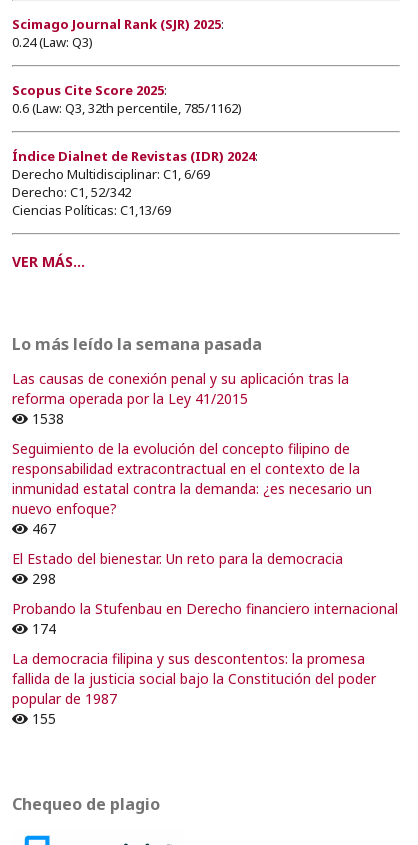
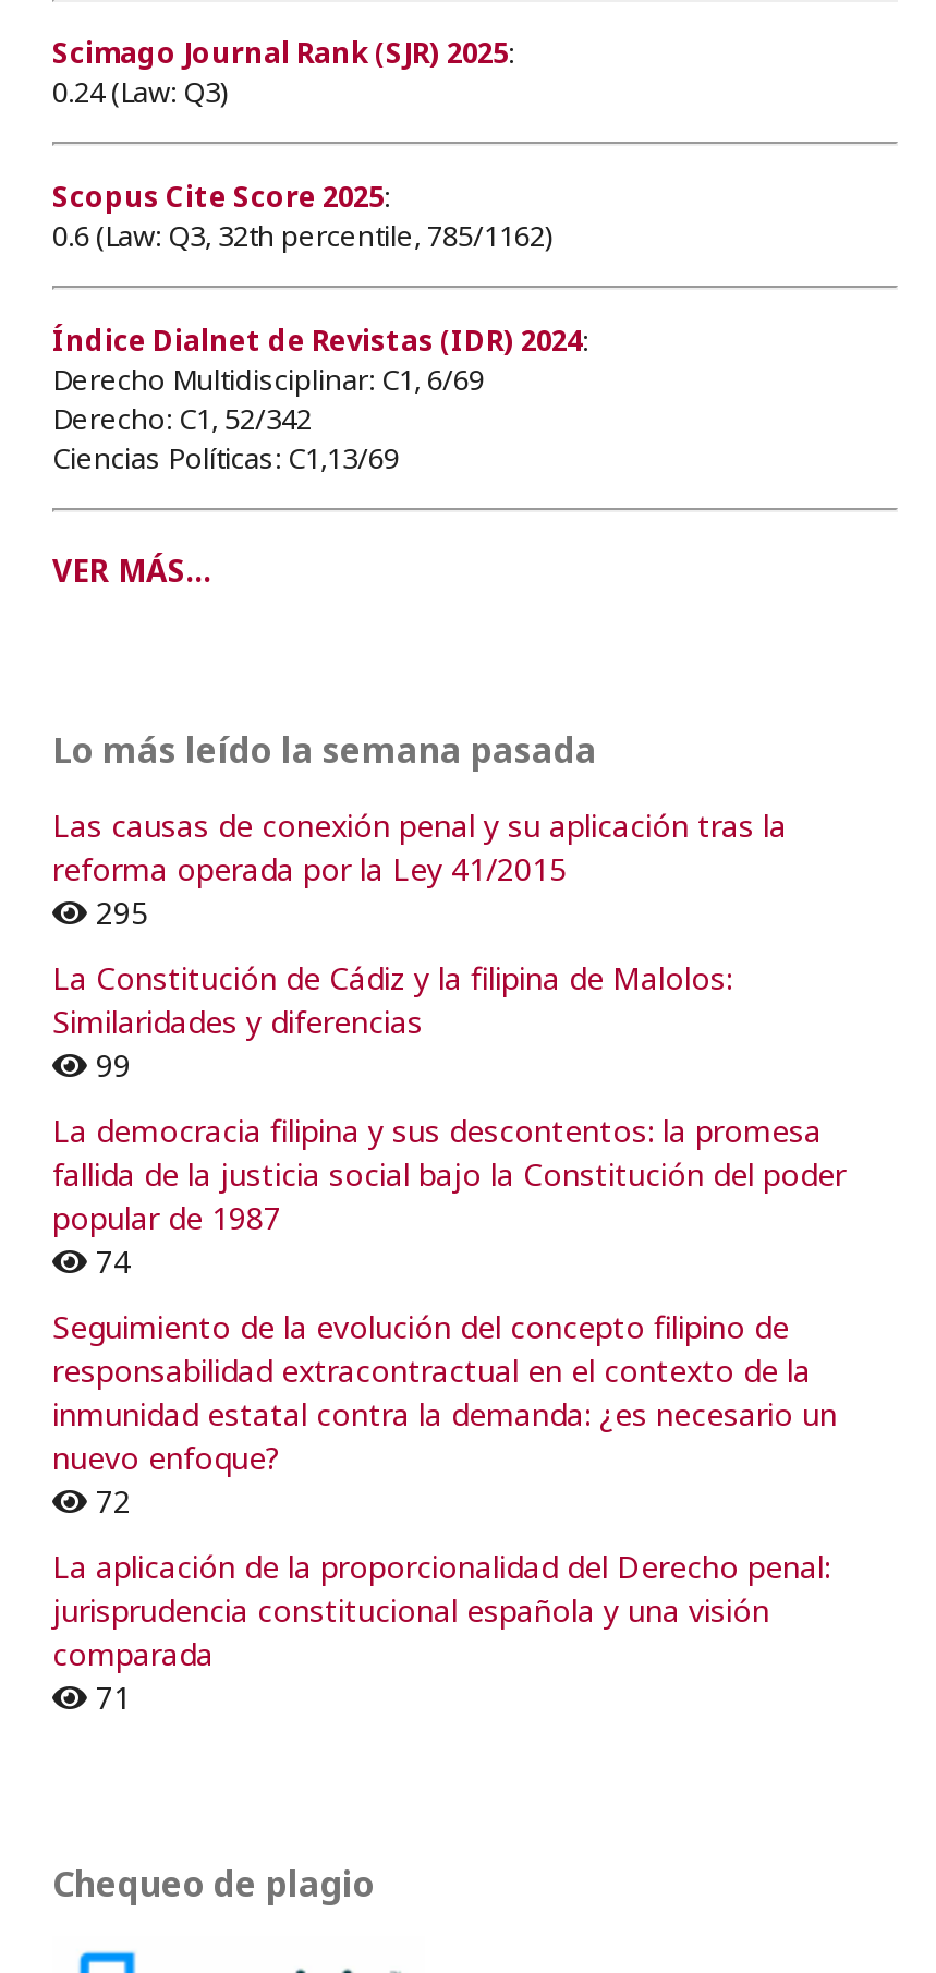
[28,409,64,428] 1538 -> [52,892,732,1282] 295 | La Constitución de Cádiz y la filipina de Malolos: | Similaridades y diferencias | 99 | 74
moved [12,439,372,518] -> [52,1306,837,1479]: Seguimiento de la evolución del concepto filipino de | responsabilidad extracontractual en el contexto de la | inmunidad estatal contra la demanda: ¿es necesario un | nuevo enfoque?
[12,519,398,728] 467 | El Estado del bienestar. Un reto para la democracia | 298 | Probando la Stufenbau en Derecho financiero internacional | 174 | 155 -> [52,1481,830,1718] 72 | La aplicación de la proporcionalidad del Derecho penal: | jurisprudencia constitucional española y una visión | comparada | 71
moved [12,649,376,708] -> [52,1110,846,1239]: La democracia filipina y sus descontentos: la promesa | fallida de la justicia social bajo la Constitución del poder | popular de 1987

